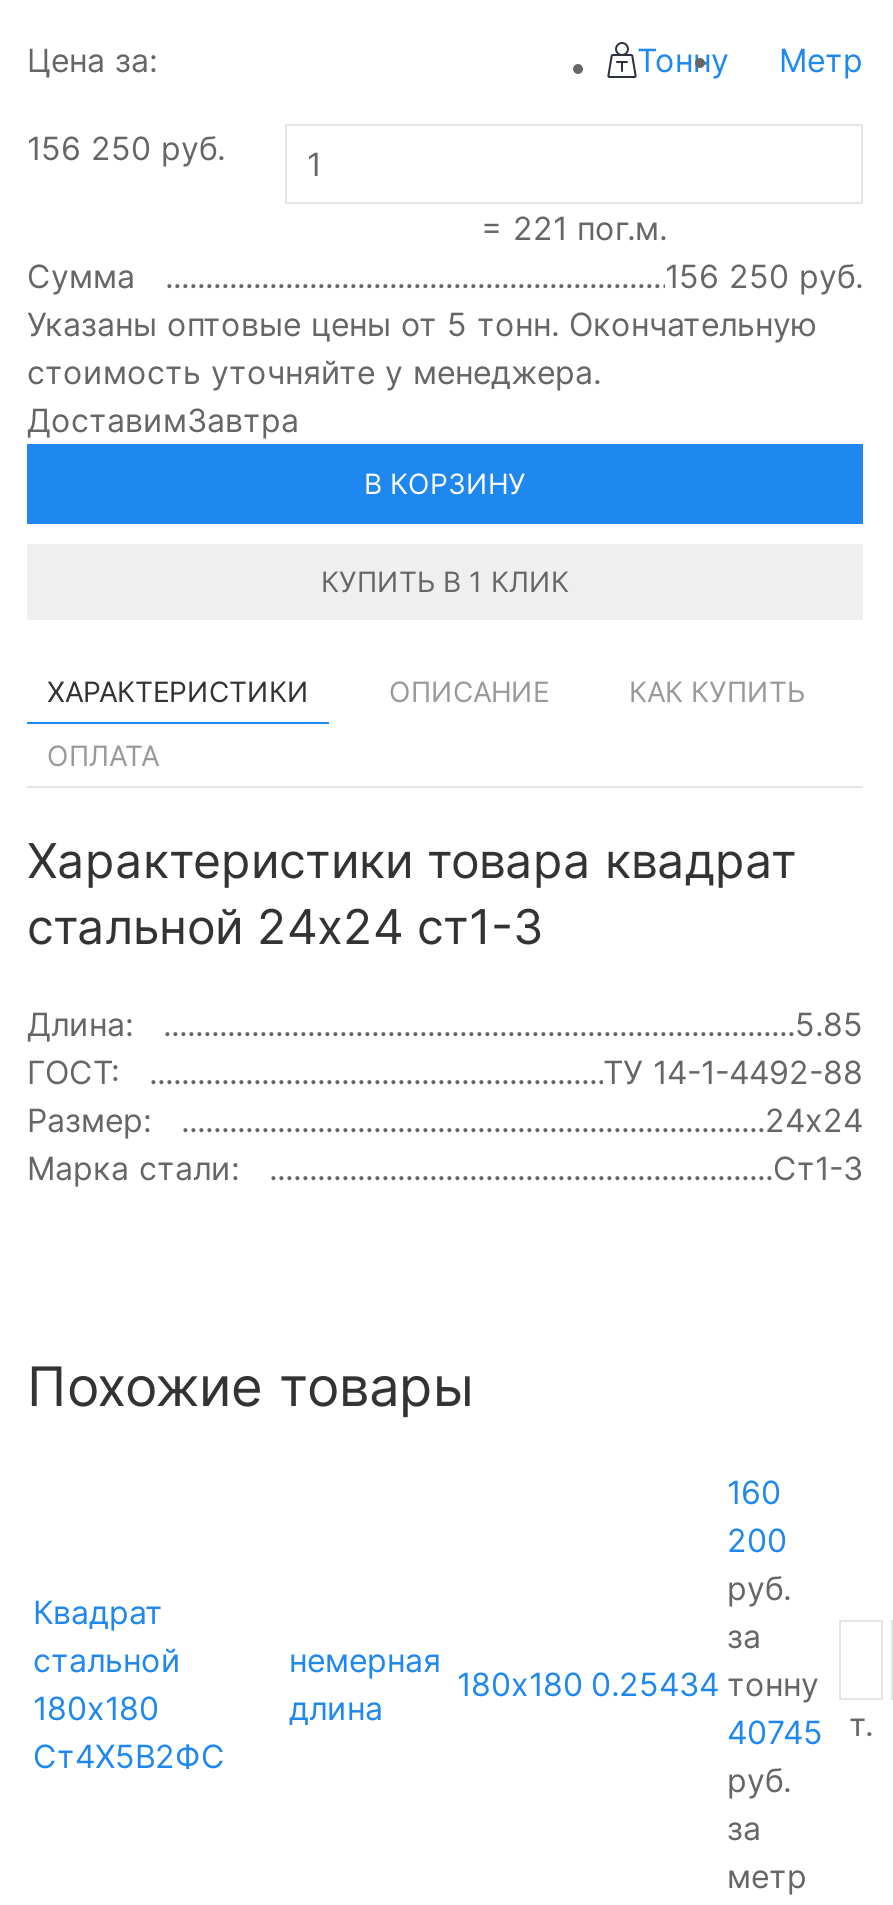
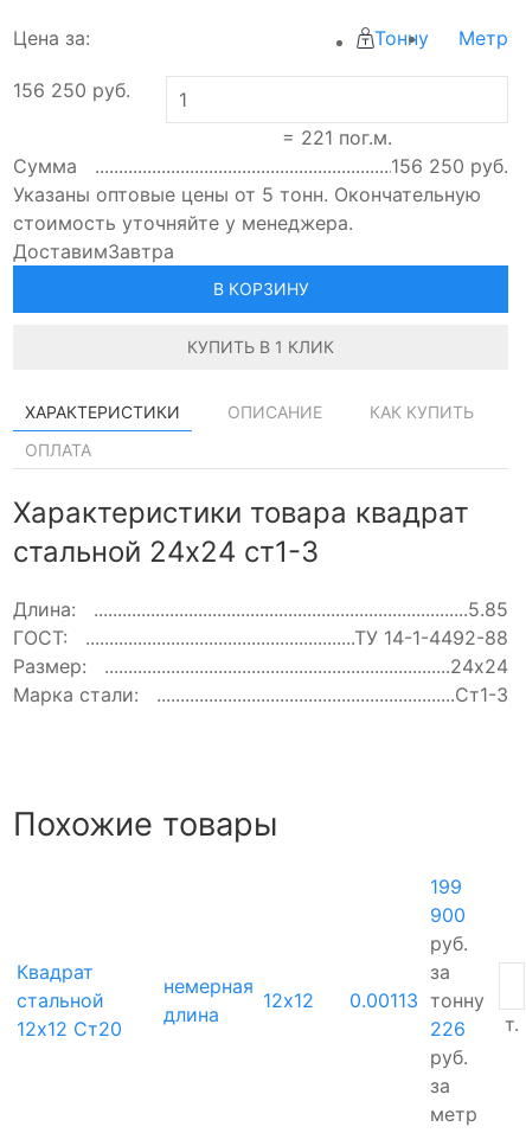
[727,1472,787,1560] 160 | 200 -> [430,875,466,927] 199 | 900
[457,1664,719,1704] 180х180 0.25434 -> [263,988,418,1012] 12х12 | 0.00113
[33,1688,225,1776] 180х180 | Ст4Х5В2ФС -> [17,1017,122,1041] 12х12 Ст20
[727,1704,873,1752] 40745 т. -> [430,1012,519,1041] 226 т.

